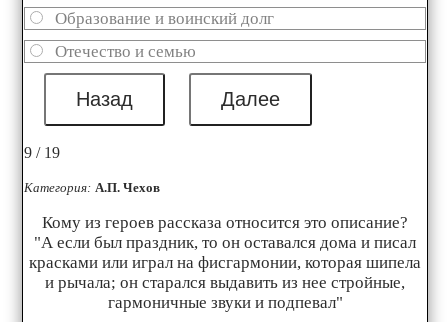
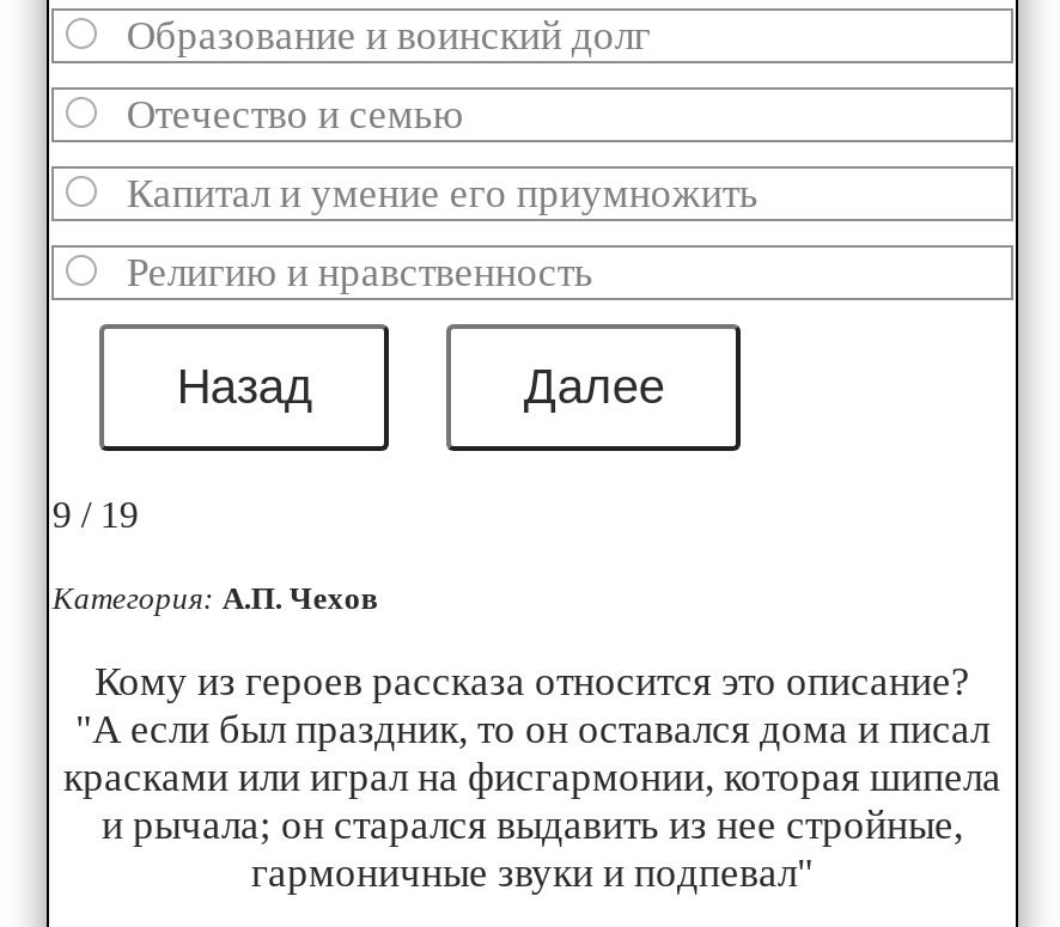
none -> [127,170,758,295] Капитал и умение его приумножить | Религию и нравственность

